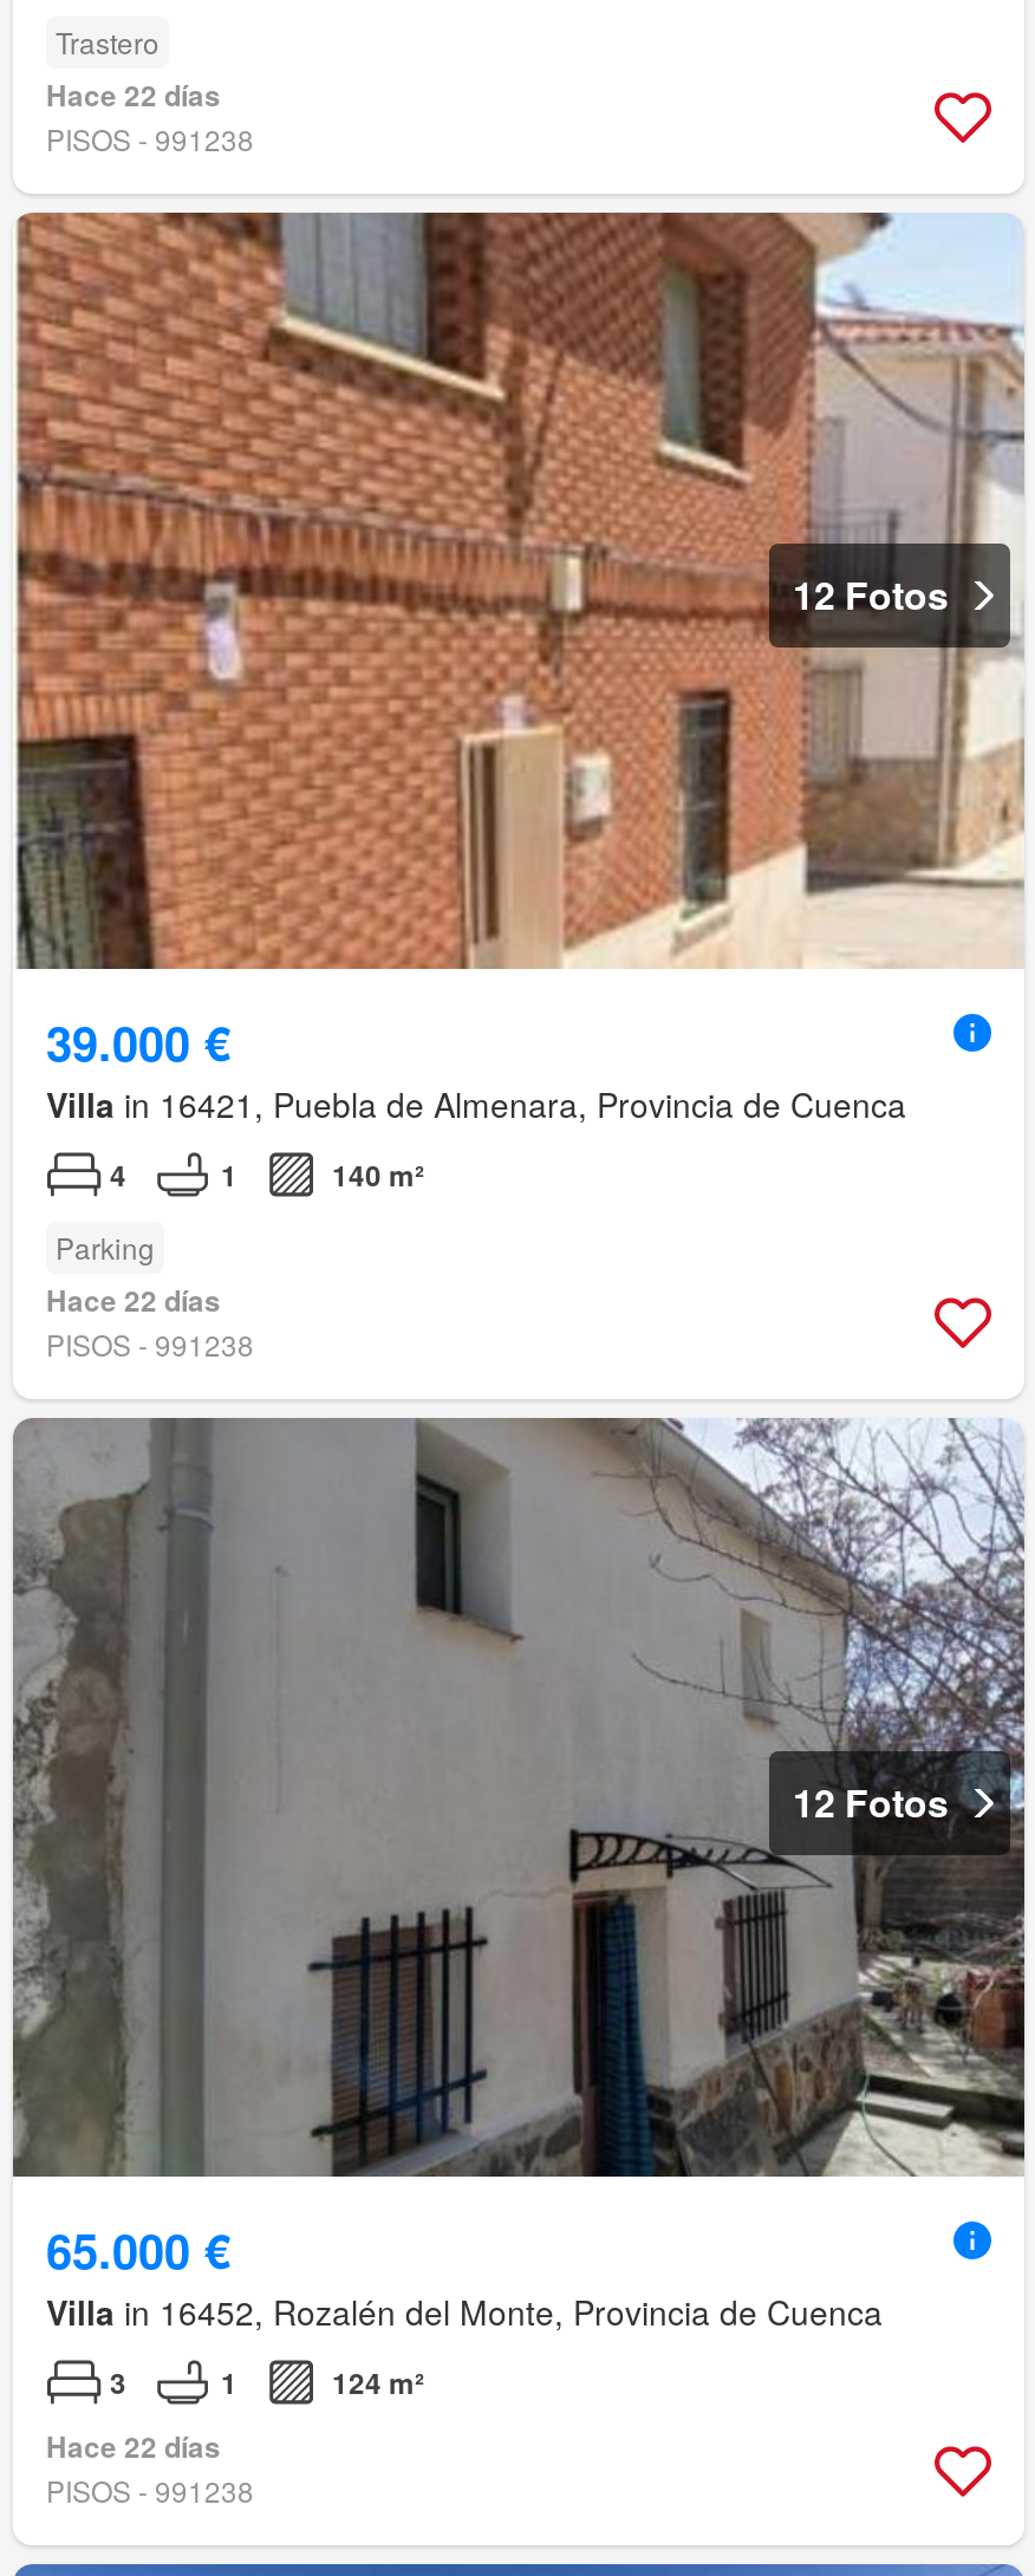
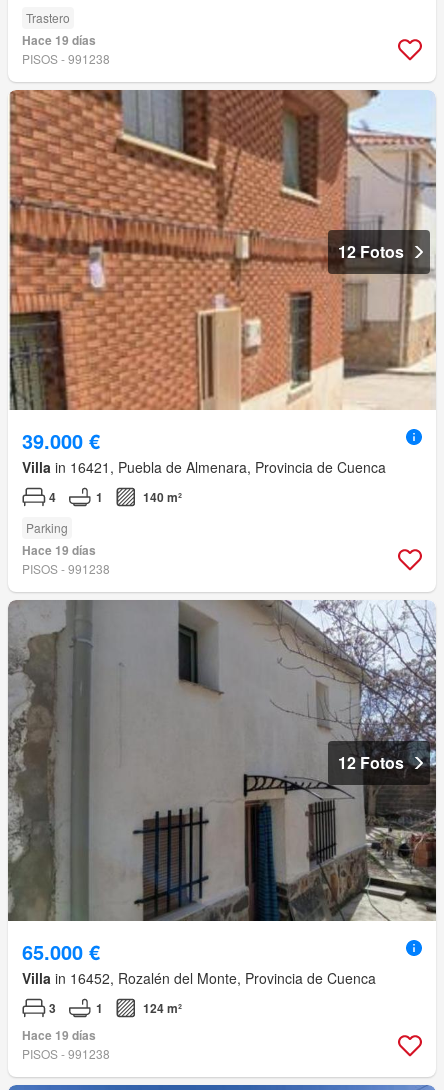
[46,73,221,116] Hace 22 días -> [22,31,96,49] Hace 19 días
[46,1277,221,1320] Hace 22 días -> [22,540,96,558] Hace 19 días
[46,2425,221,2467] Hace 22 días -> [22,1026,96,1044] Hace 19 días

